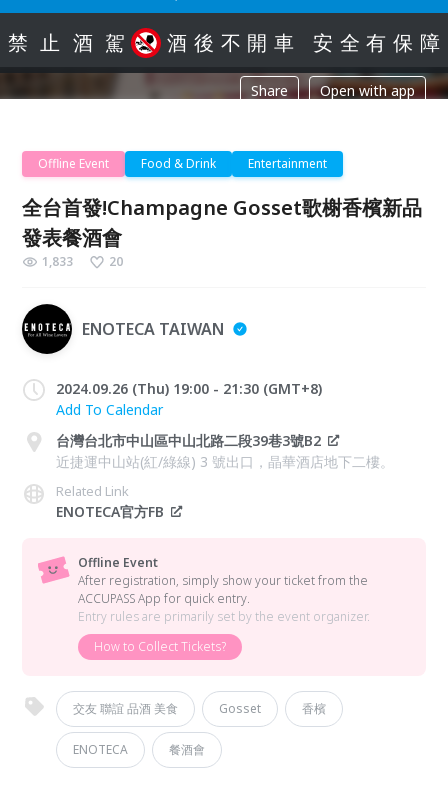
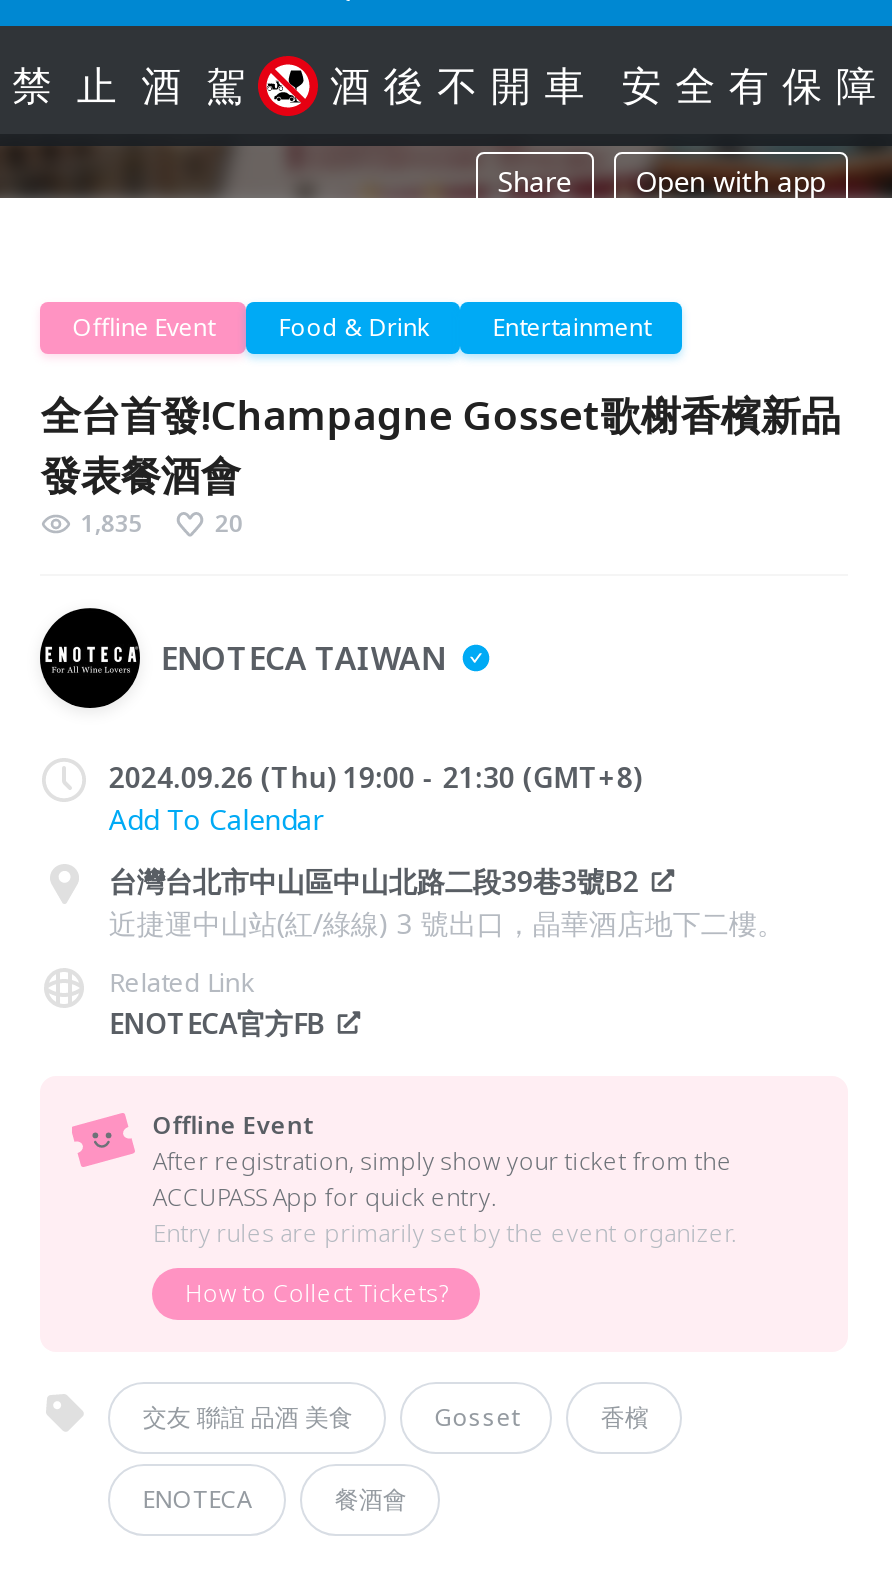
[42,253,73,270] 1,833 -> [81,506,143,540] 1,835

